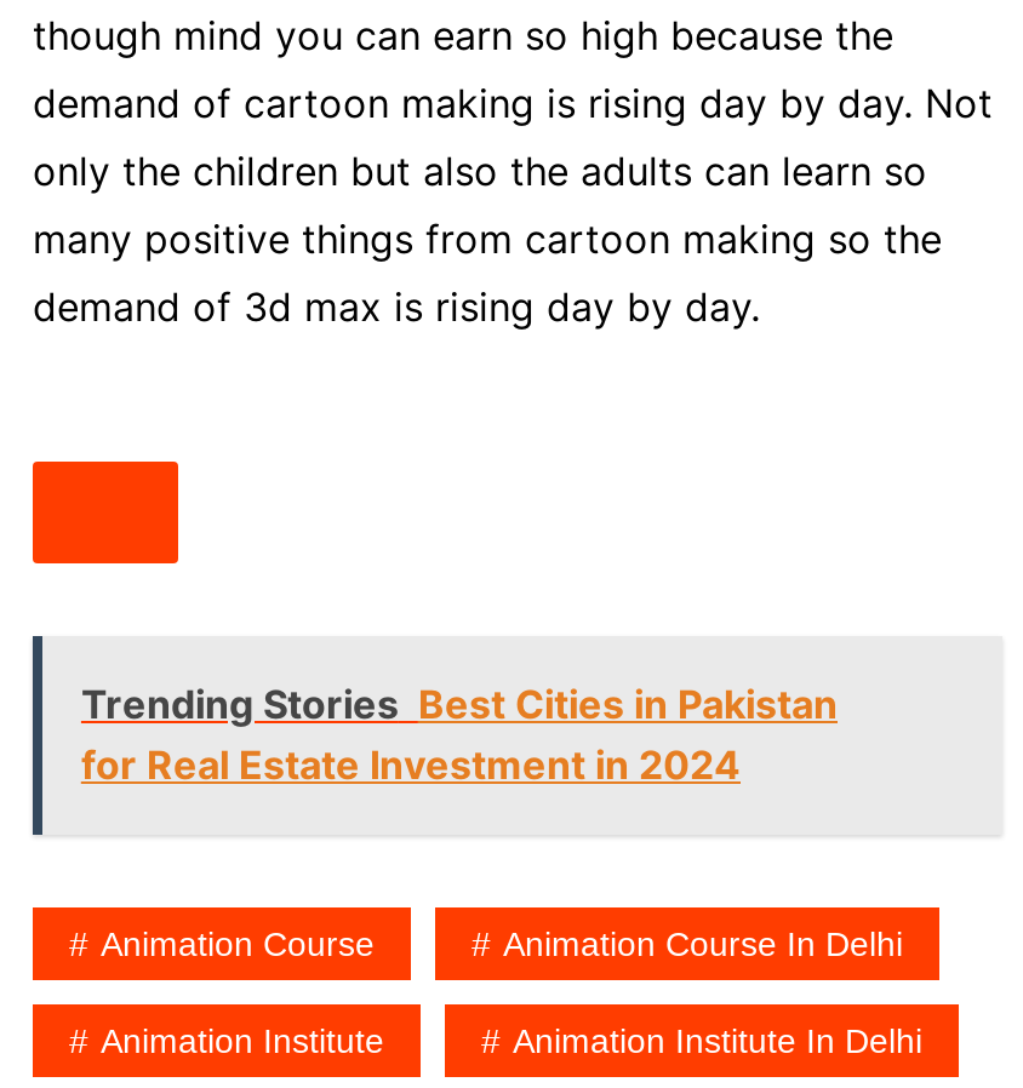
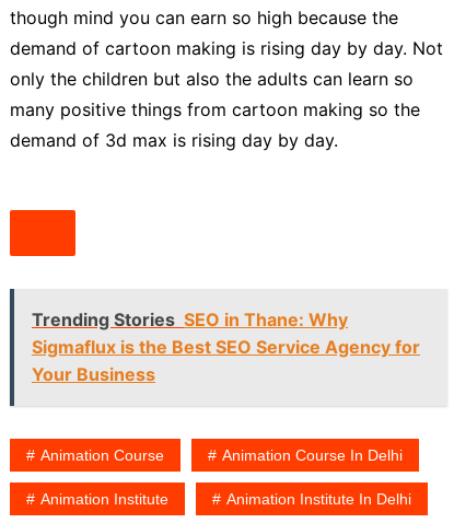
[81,680,838,789] Trending Stories Best Cities in Pakistan | for Real Estate Investment in 2024 -> [32,309,420,385] Trending Stories SEO in Thane: Why | Sigmaflux is the Best SEO Service Agency for | Your Business

